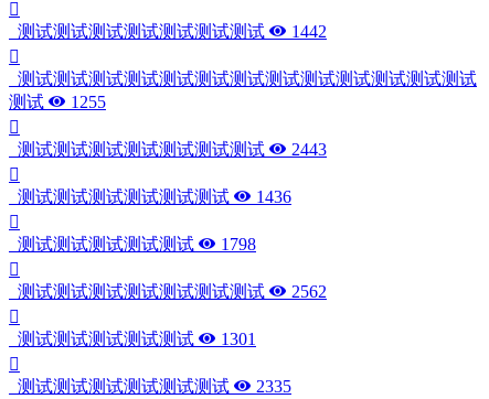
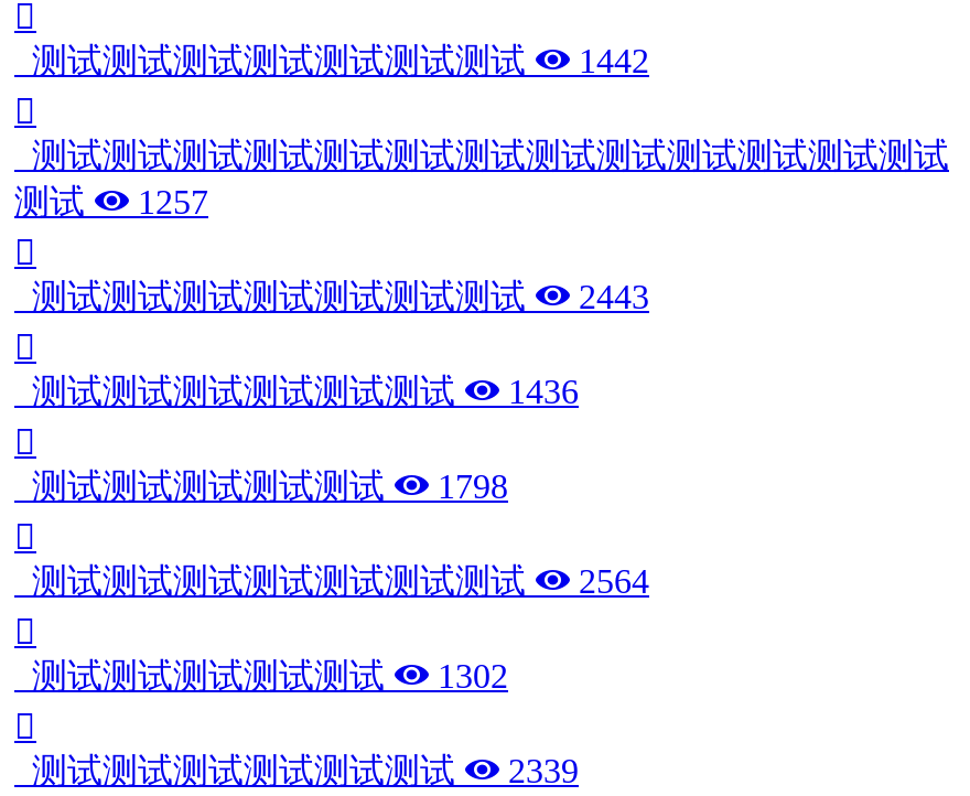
[9,93,106,112] 测试 1255 -> [14,184,208,221] 测试 1257
[9,282,327,301] 测试测试测试测试测试测试测试 2562 -> [14,563,649,600] 测试测试测试测试测试测试测试 2564
[9,330,256,349] 测试测试测试测试测试 1301 -> [14,658,508,695] 测试测试测试测试测试 1302
[9,377,291,396] 测试测试测试测试测试测试 2335 -> [14,753,579,790] 测试测试测试测试测试测试 2339

